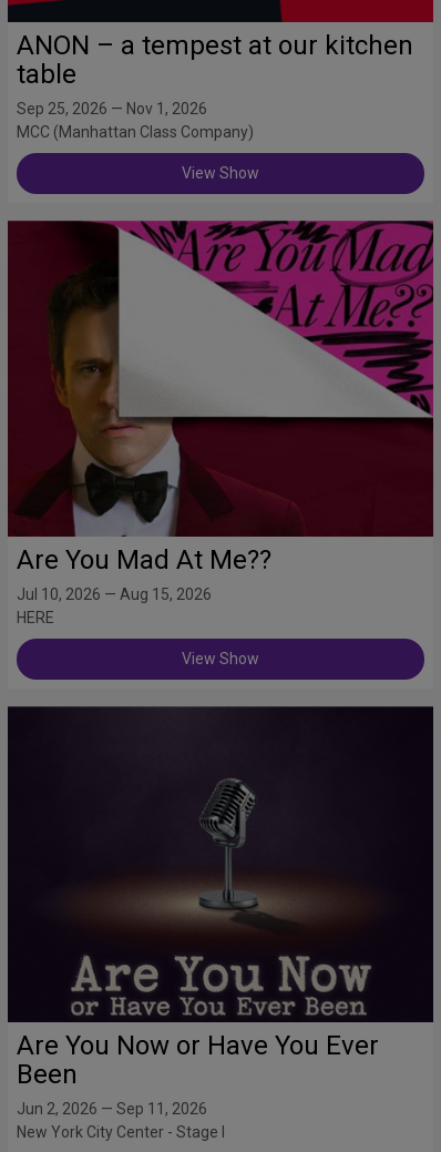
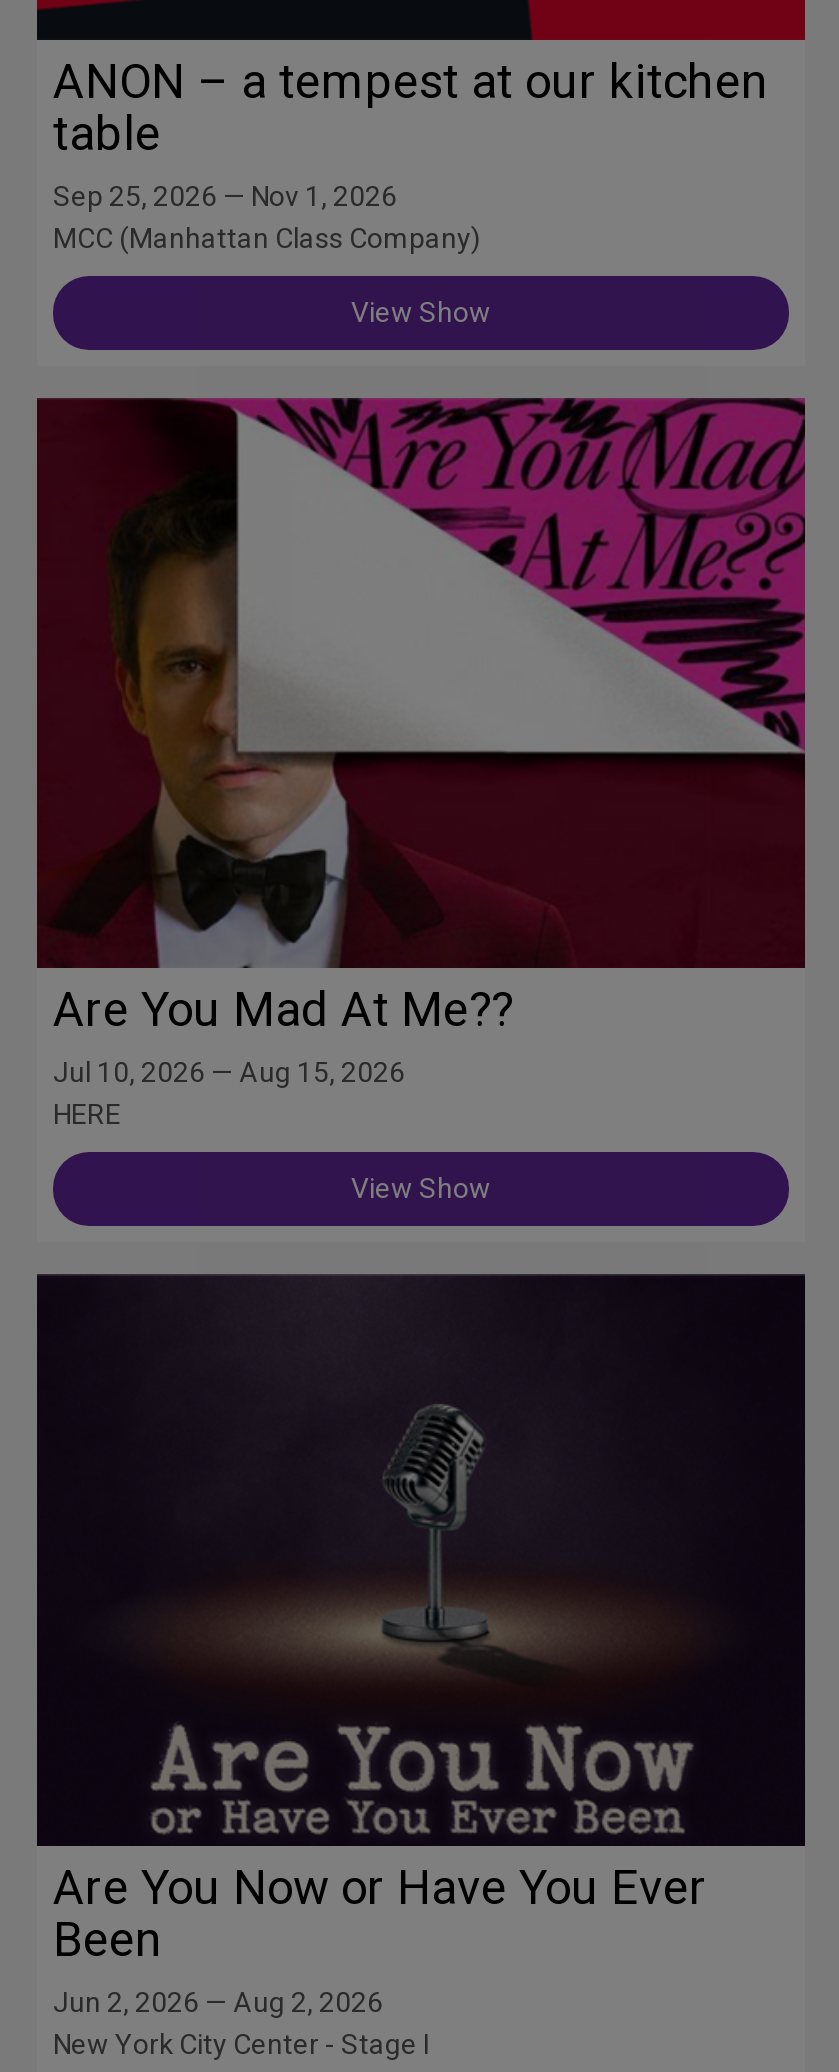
[17,1100,207,1118] Jun 2, 2026 — Sep 11, 2026 -> [53,1985,383,2017] Jun 2, 2026 — Aug 2, 2026

